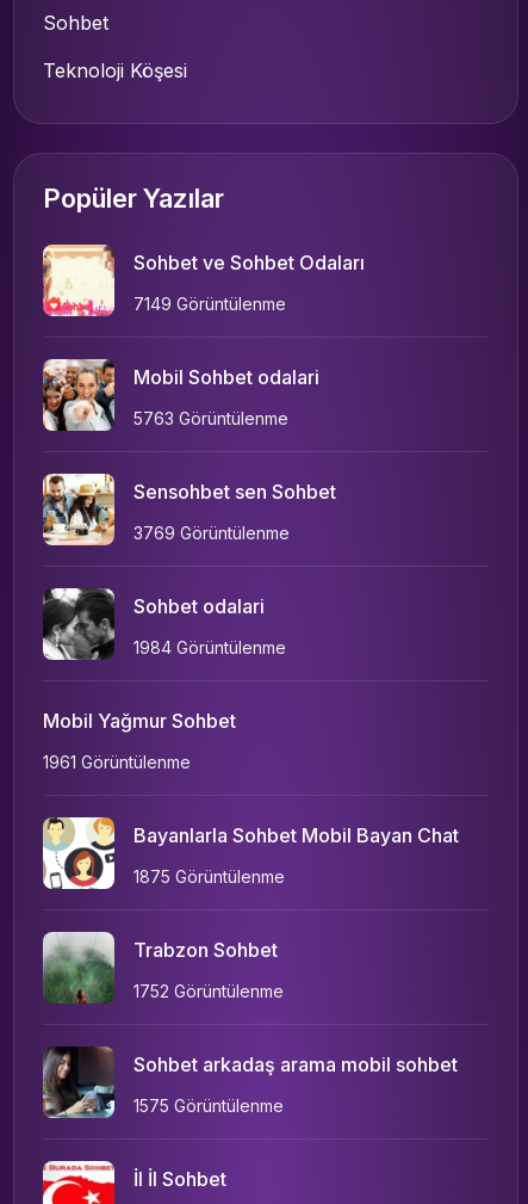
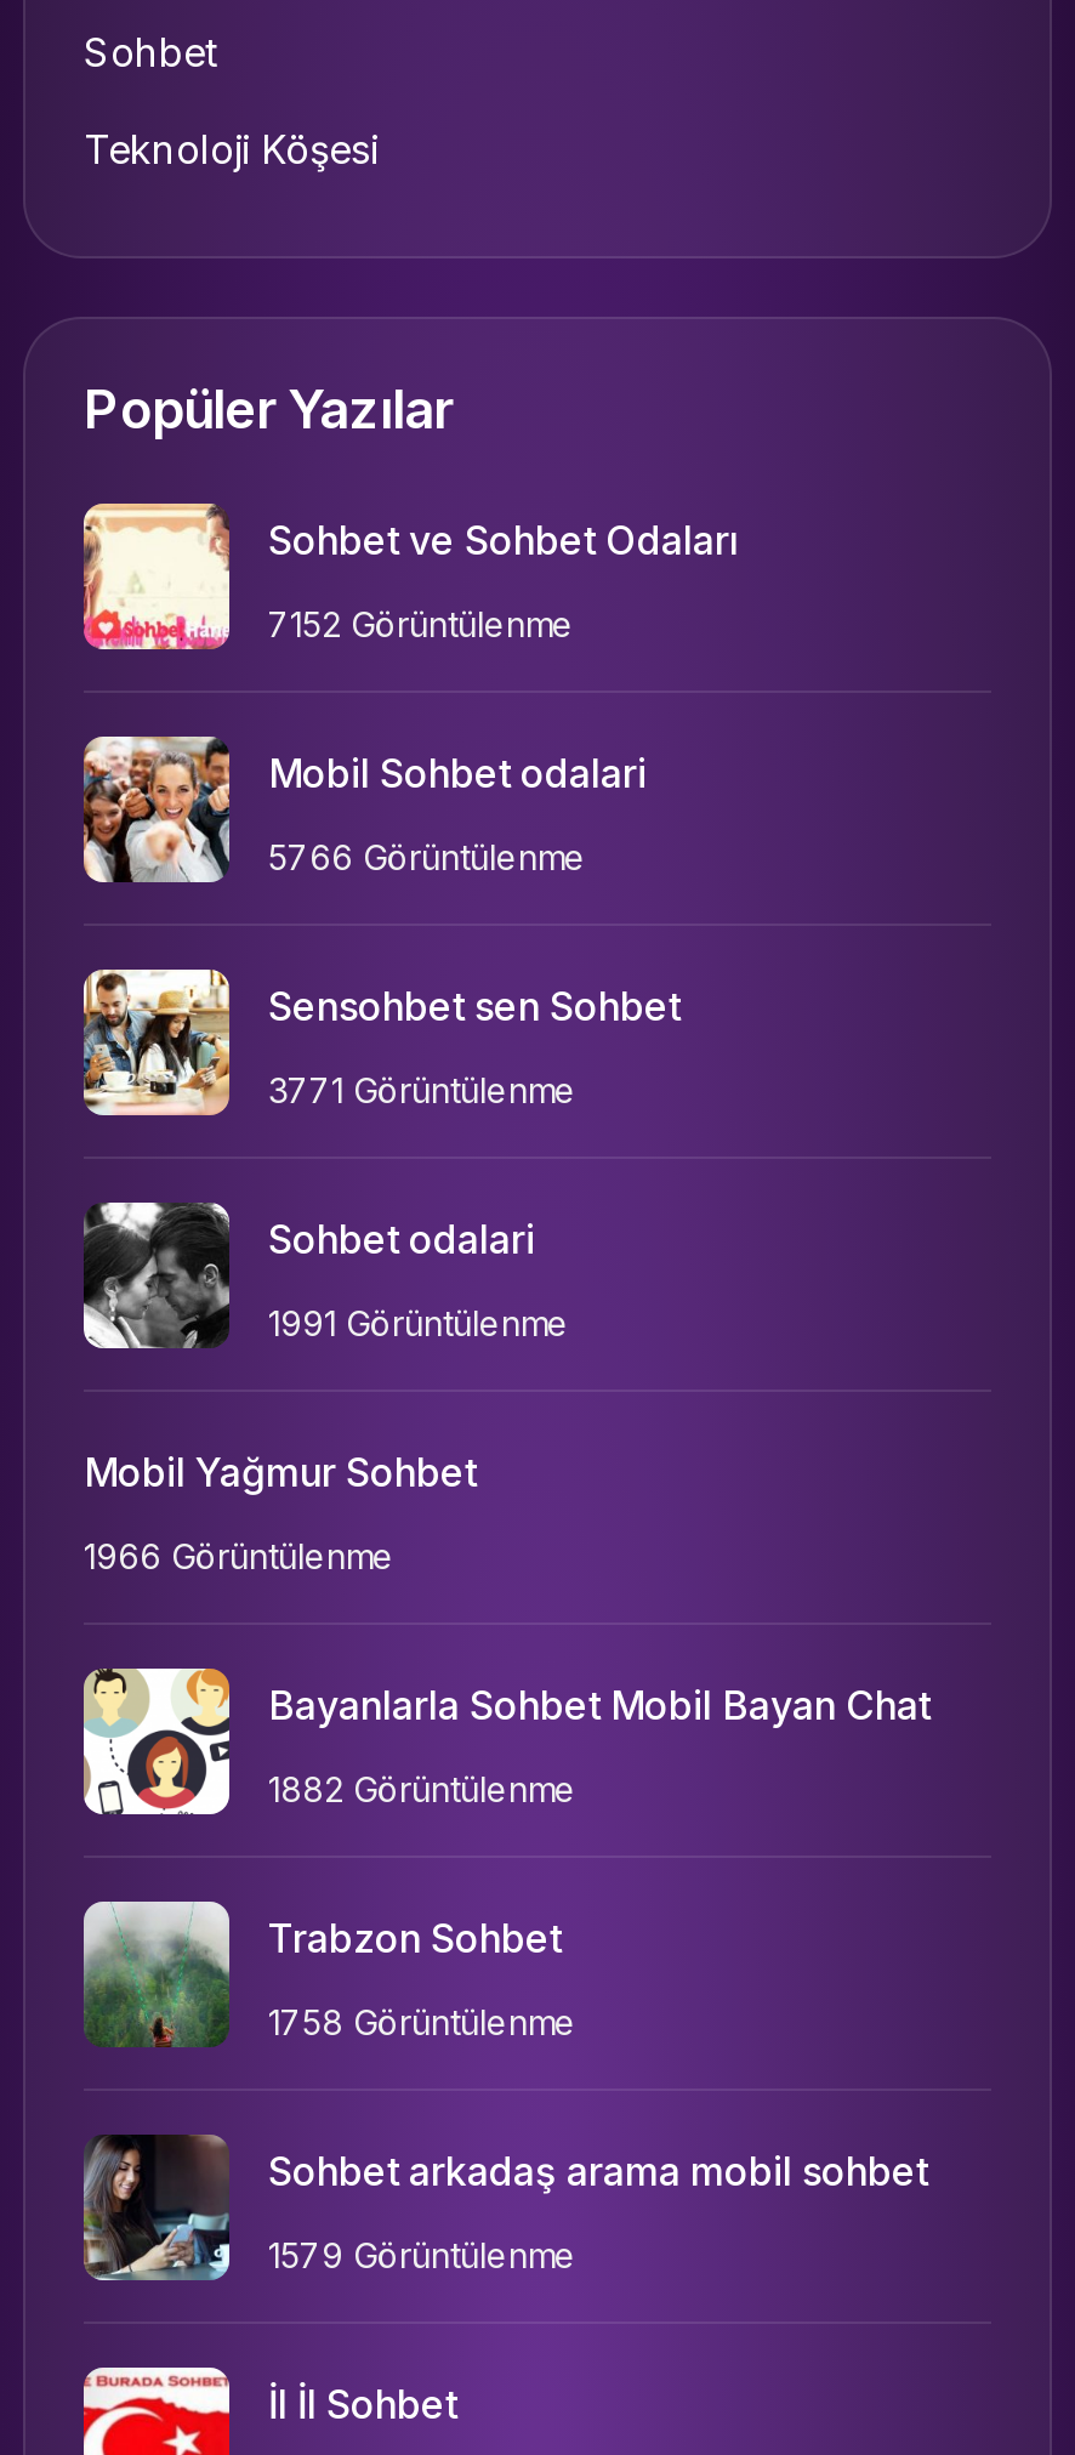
[133,294,286,314] 7149 Görüntülenme -> [268,603,574,644] 7152 Görüntülenme
[133,408,288,428] 5763 Görüntülenme -> [268,836,586,877] 5766 Görüntülenme
[133,523,290,543] 3769 Görüntülenme -> [268,1069,576,1110] 3771 Görüntülenme
[133,637,286,657] 1984 Görüntülenme -> [268,1302,569,1343] 1991 Görüntülenme
[43,752,191,772] 1961 Görüntülenme -> [84,1535,394,1576] 1966 Görüntülenme
[133,866,285,887] 1875 Görüntülenme -> [268,1768,576,1809] 1882 Görüntülenme
[133,981,284,1001] 1752 Görüntülenme -> [268,2001,576,2042] 1758 Görüntülenme
[133,1095,284,1116] 1575 Görüntülenme -> [268,2234,576,2275] 1579 Görüntülenme

